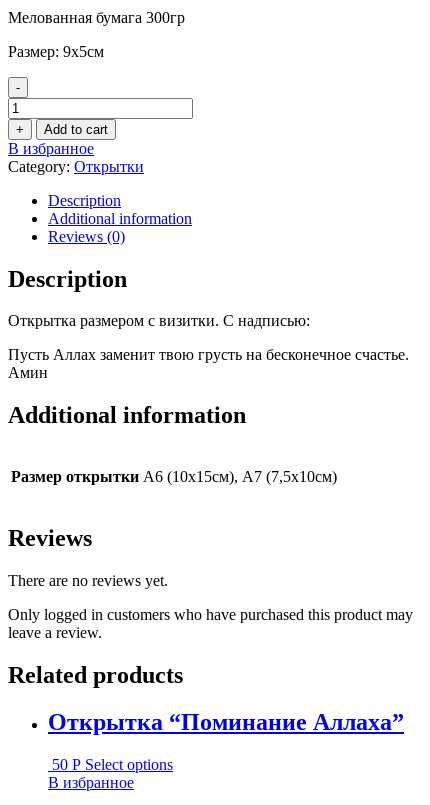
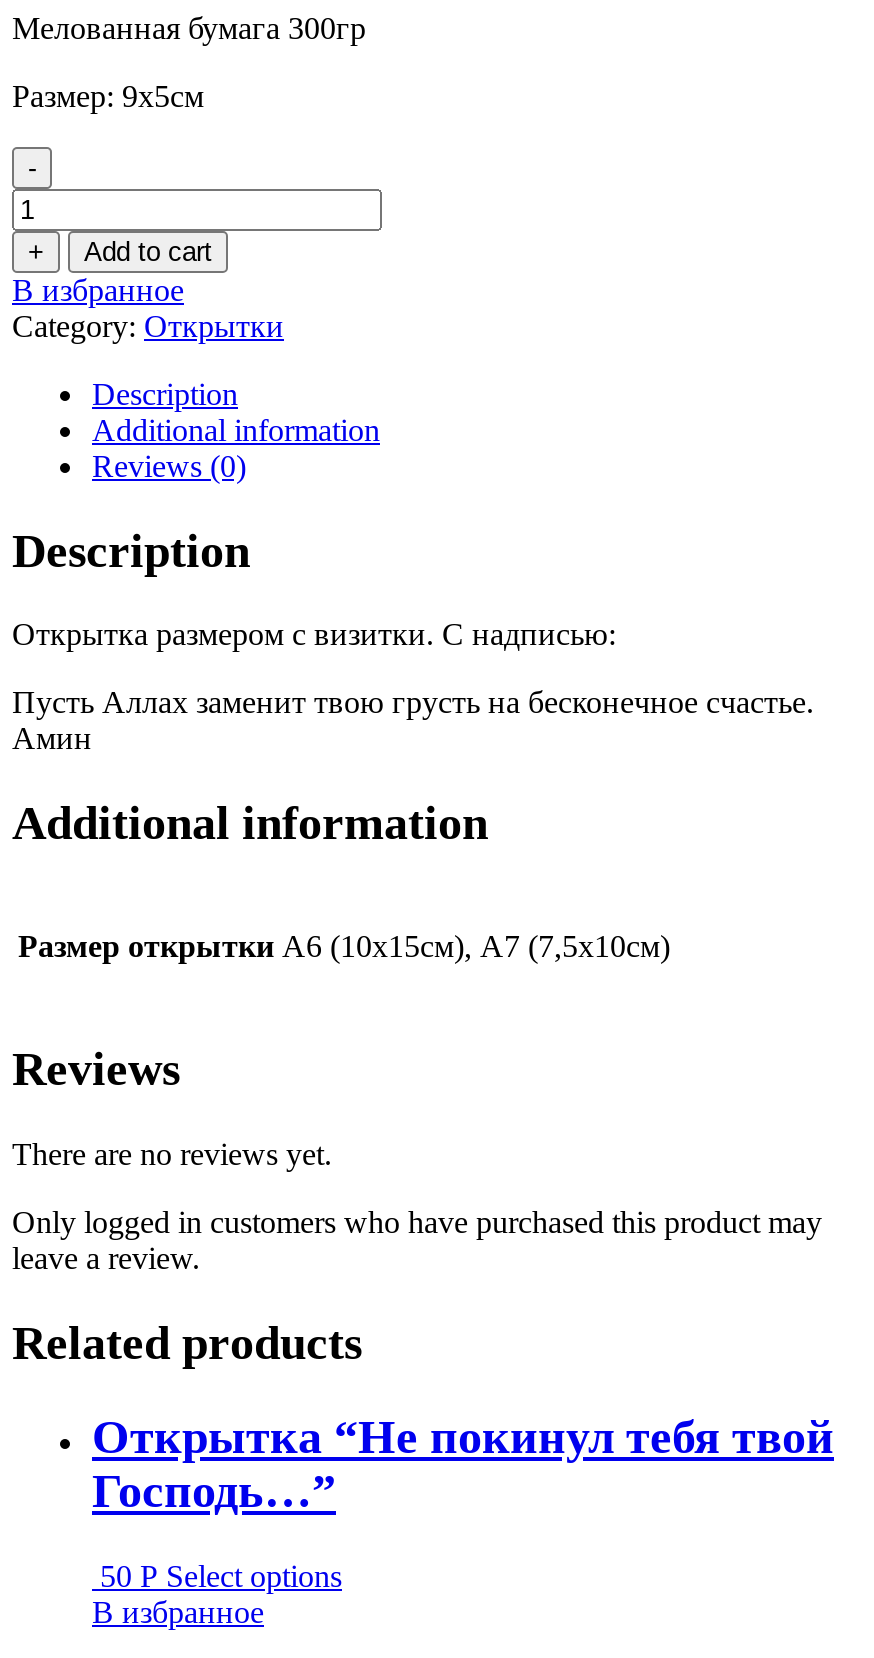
[48,709,404,735] Открытка “Поминание Аллаха” -> [92,1411,834,1517] Открытка “Не покинул тебя твой | Господь…”

